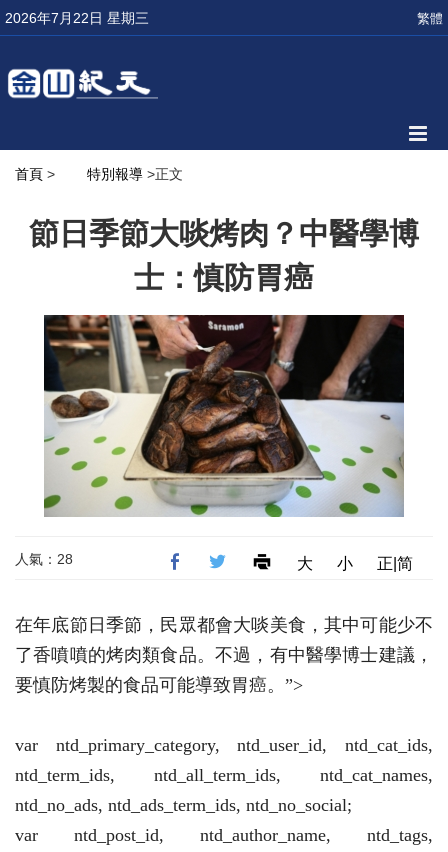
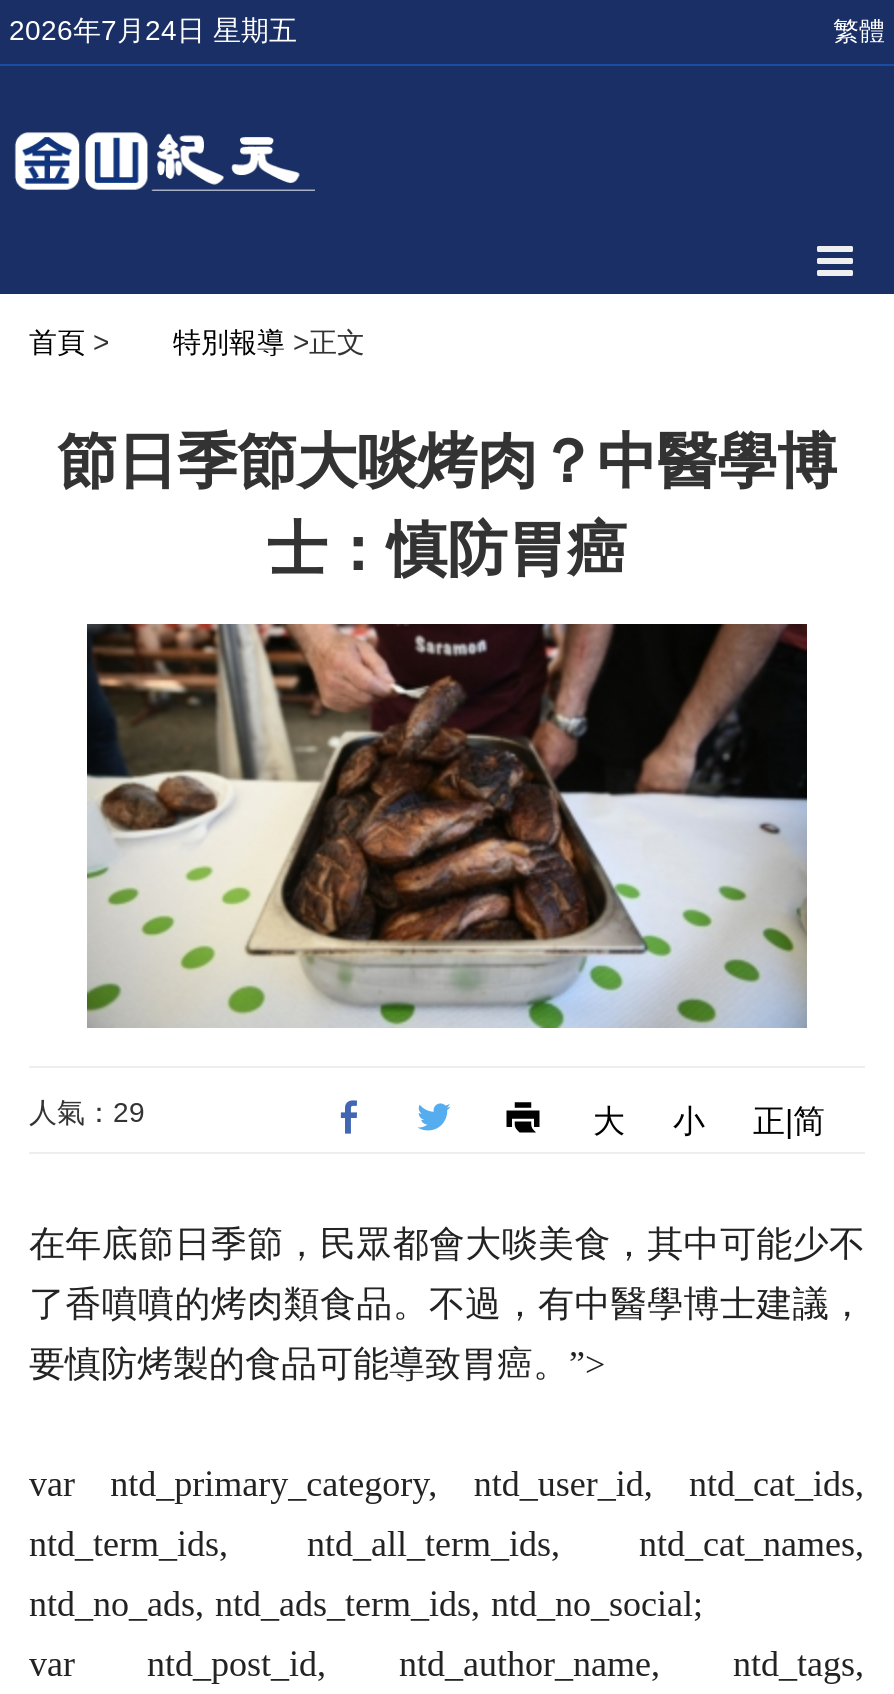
[5,10,149,26] 2026年7月22日 星期三 -> [9,14,297,46] 2026年7月24日 星期五
[15,551,73,567] 人氣：28 -> [29,1096,145,1128] 人氣：29

